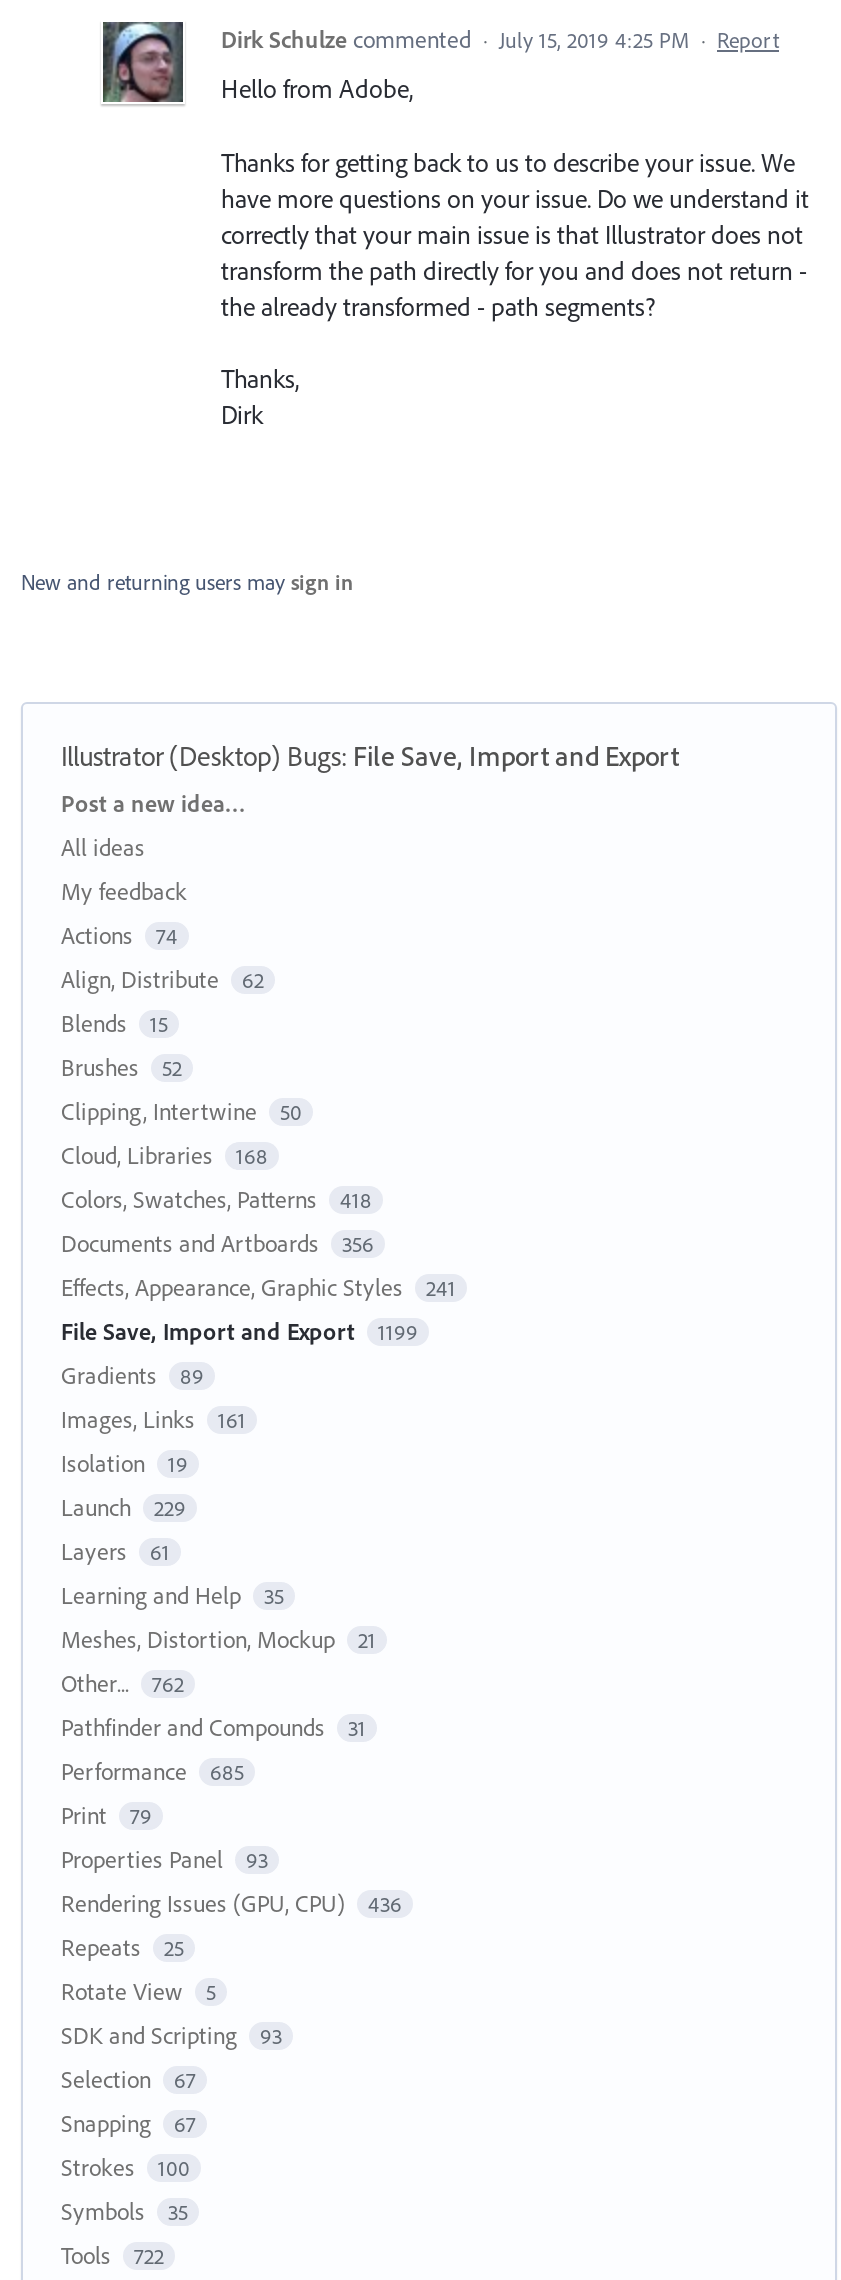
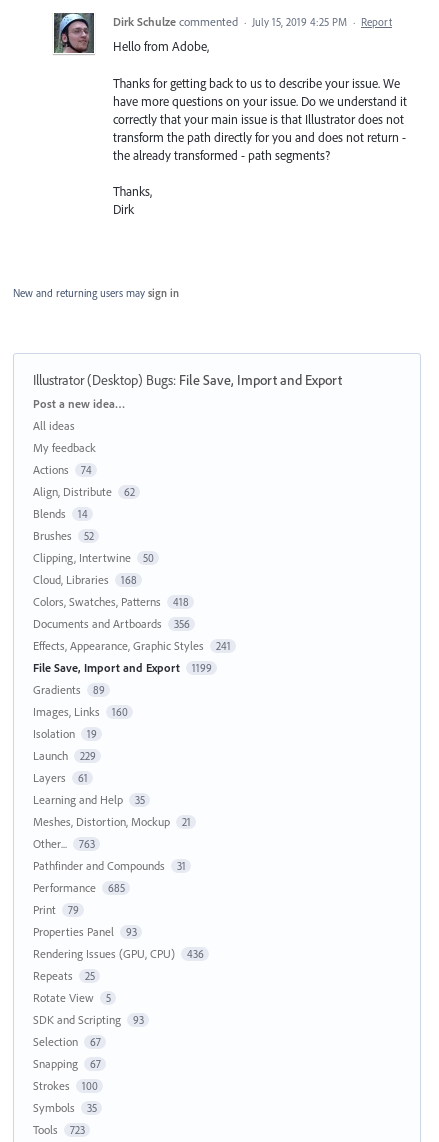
[61,1008,168,1038] Blends 15 -> [33,506,87,521] Blends 14
[61,1404,246,1434] Images, Links 161 -> [33,704,127,719] Images, Links 160
[61,1668,184,1698] Other... 762 -> [33,836,94,851] Other... 763
[61,2240,164,2270] Tools 722 -> [33,1122,84,1137] Tools 723

